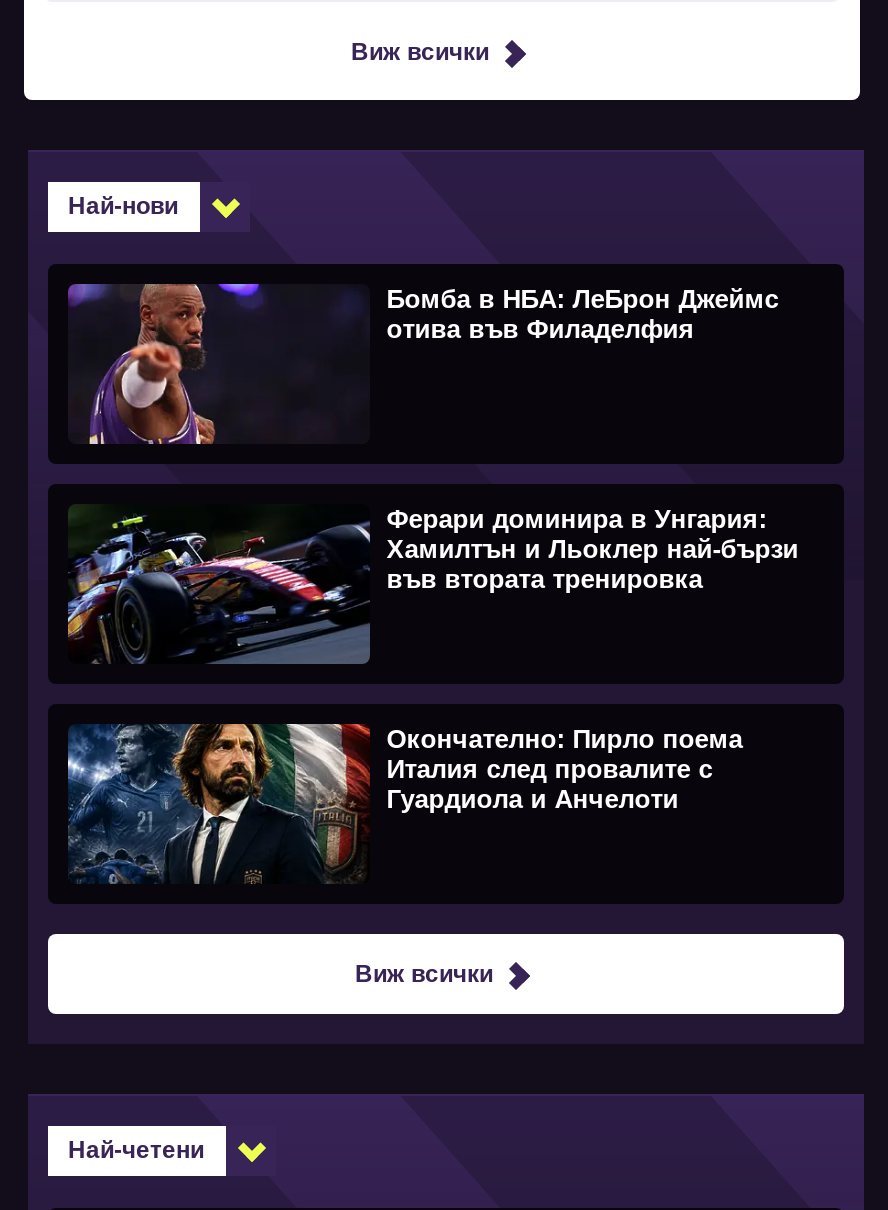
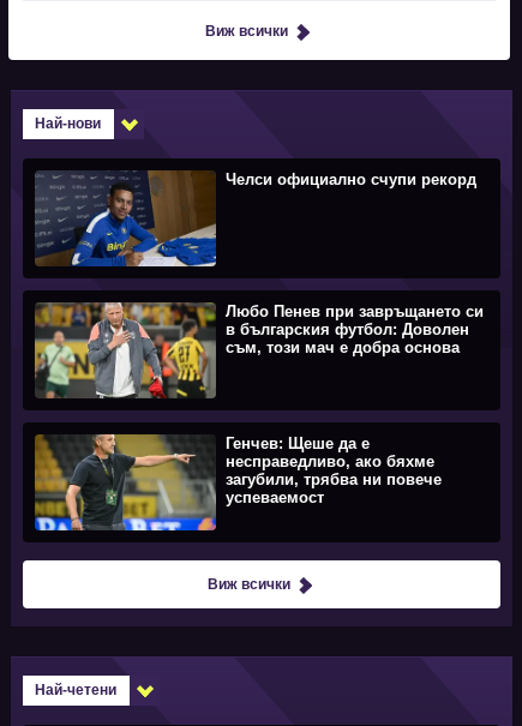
[70,282,778,446] [image] | Бомба в НБА: ЛеБрон Джеймс | отива във Филаделфия -> [35,170,477,268] [image] | Челси официално счупи рекорд
[68,504,798,664] [image] | Ферари доминира в Унгария: | Хамилтън и Льоклер най-бързи | във втората тренировка -> [34,301,484,400] [image] | Любо Пенев при завръщането си | в българския футбол: Доволен | съм, този мач е добра основа
[66,722,742,884] [image] | Окончателно: Пирло поема | Италия след провалите с | Гуардиола и Анчелоти -> [34,433,442,532] [image] | Генчев: Щеше да е | несправедливо, ако бяхме | загубили, трябва ни повече | успеваемост

